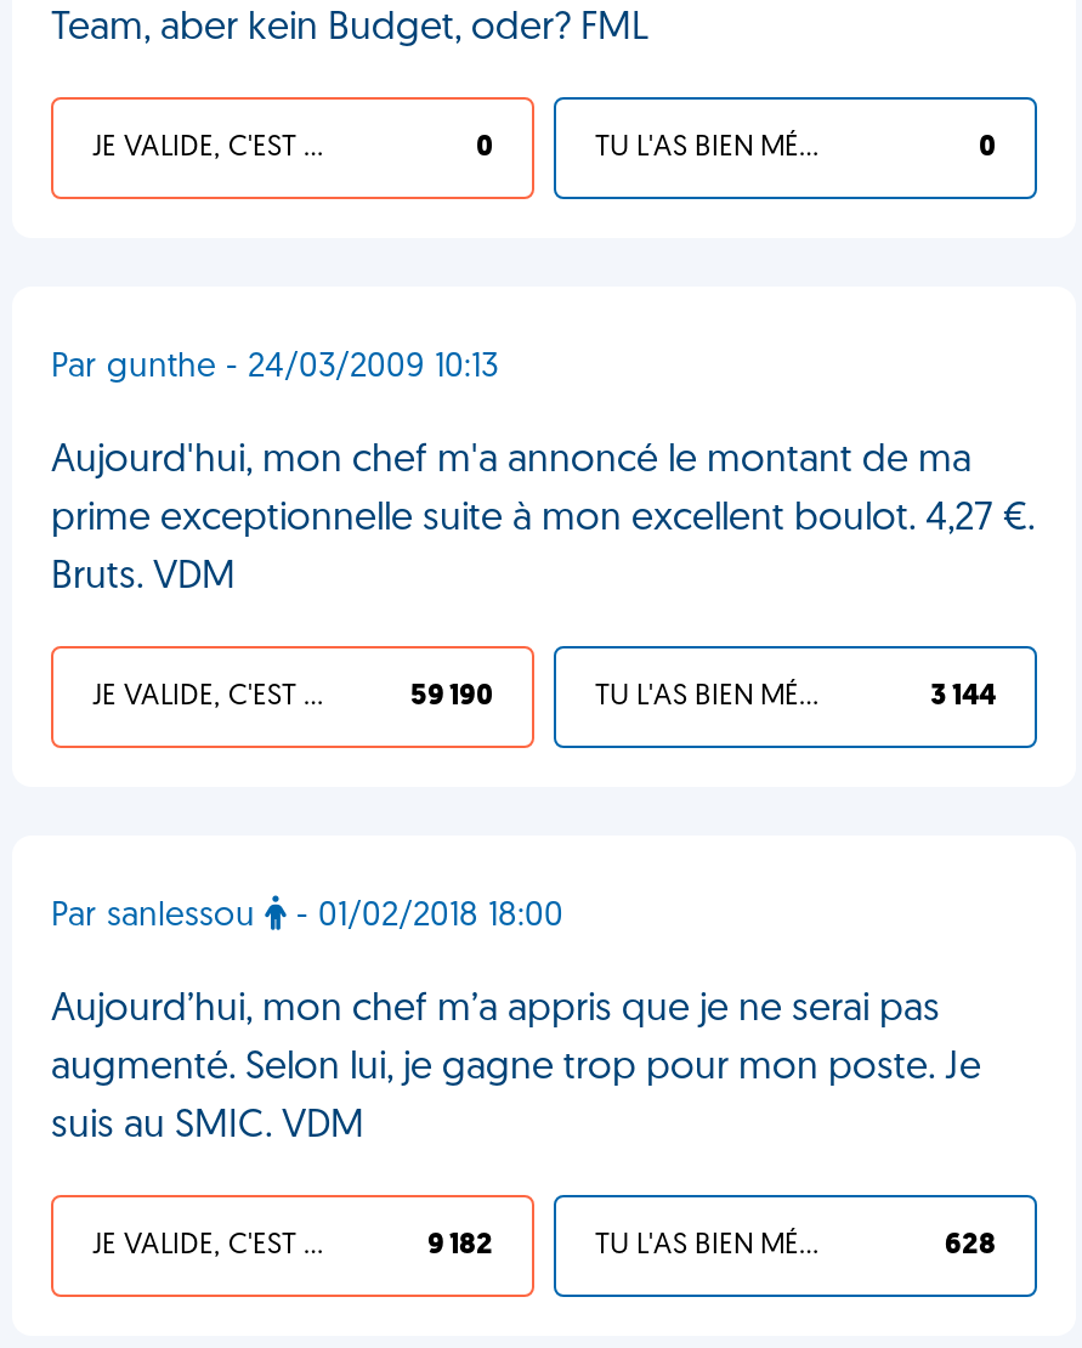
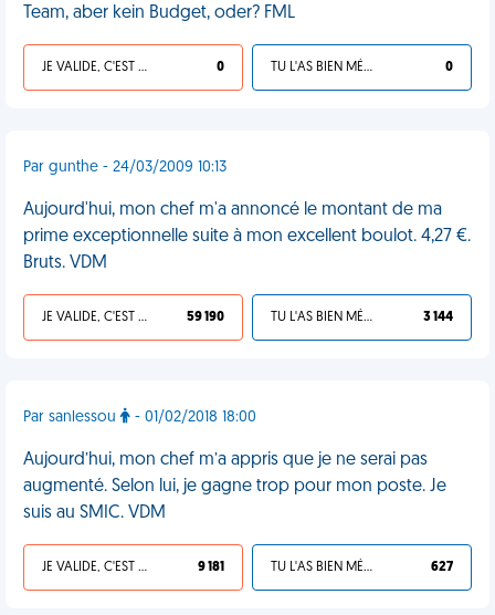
[427,1231,493,1261] 9 182 -> [198,561,224,574] 9 181
[945,1231,996,1261] 628 -> [431,561,453,574] 627

